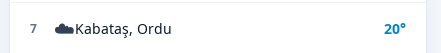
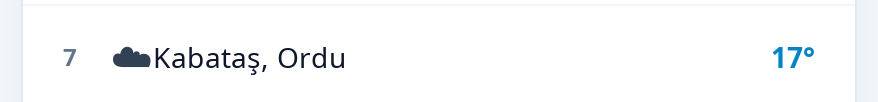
[384,19,406,38] 20° -> [771,38,815,76] 17°

